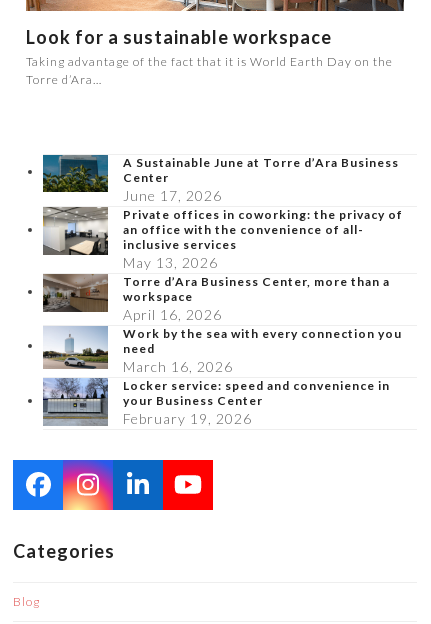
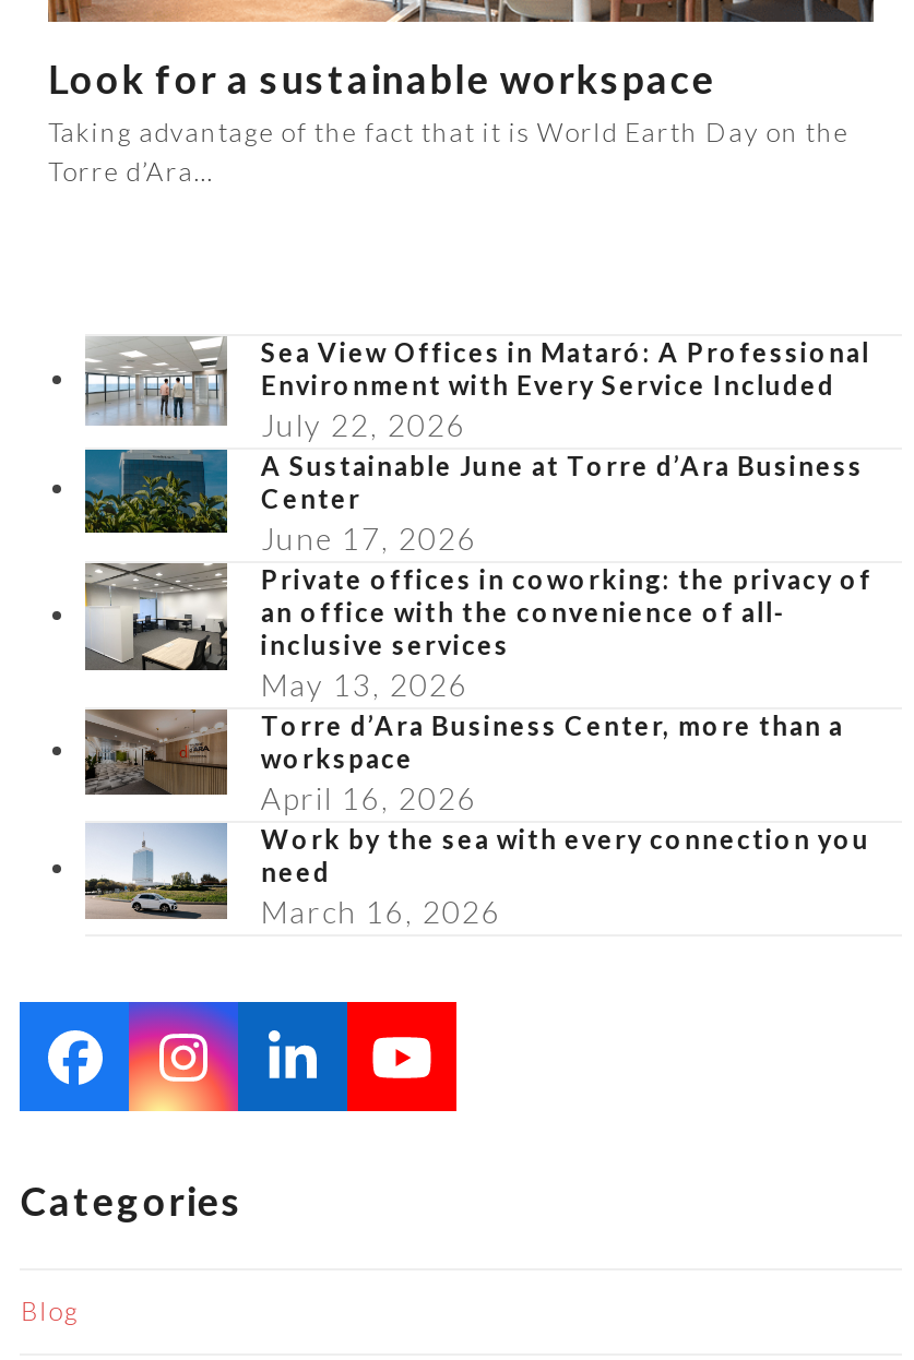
none -> [85,336,870,444] [image] | Sea View Offices in Mataró: A Professional | Environment with Every Service Included | July 22, 2026
moved [41,154,403,375] -> [81,450,872,931]: [image] | A Sustainable June at Torre d’Ara Business | Center | ... | need | March 16, 2026
[42,378,390,427] [image] | Locker service: speed and convenience in | your Business Center | February 19, 2026 -> none

